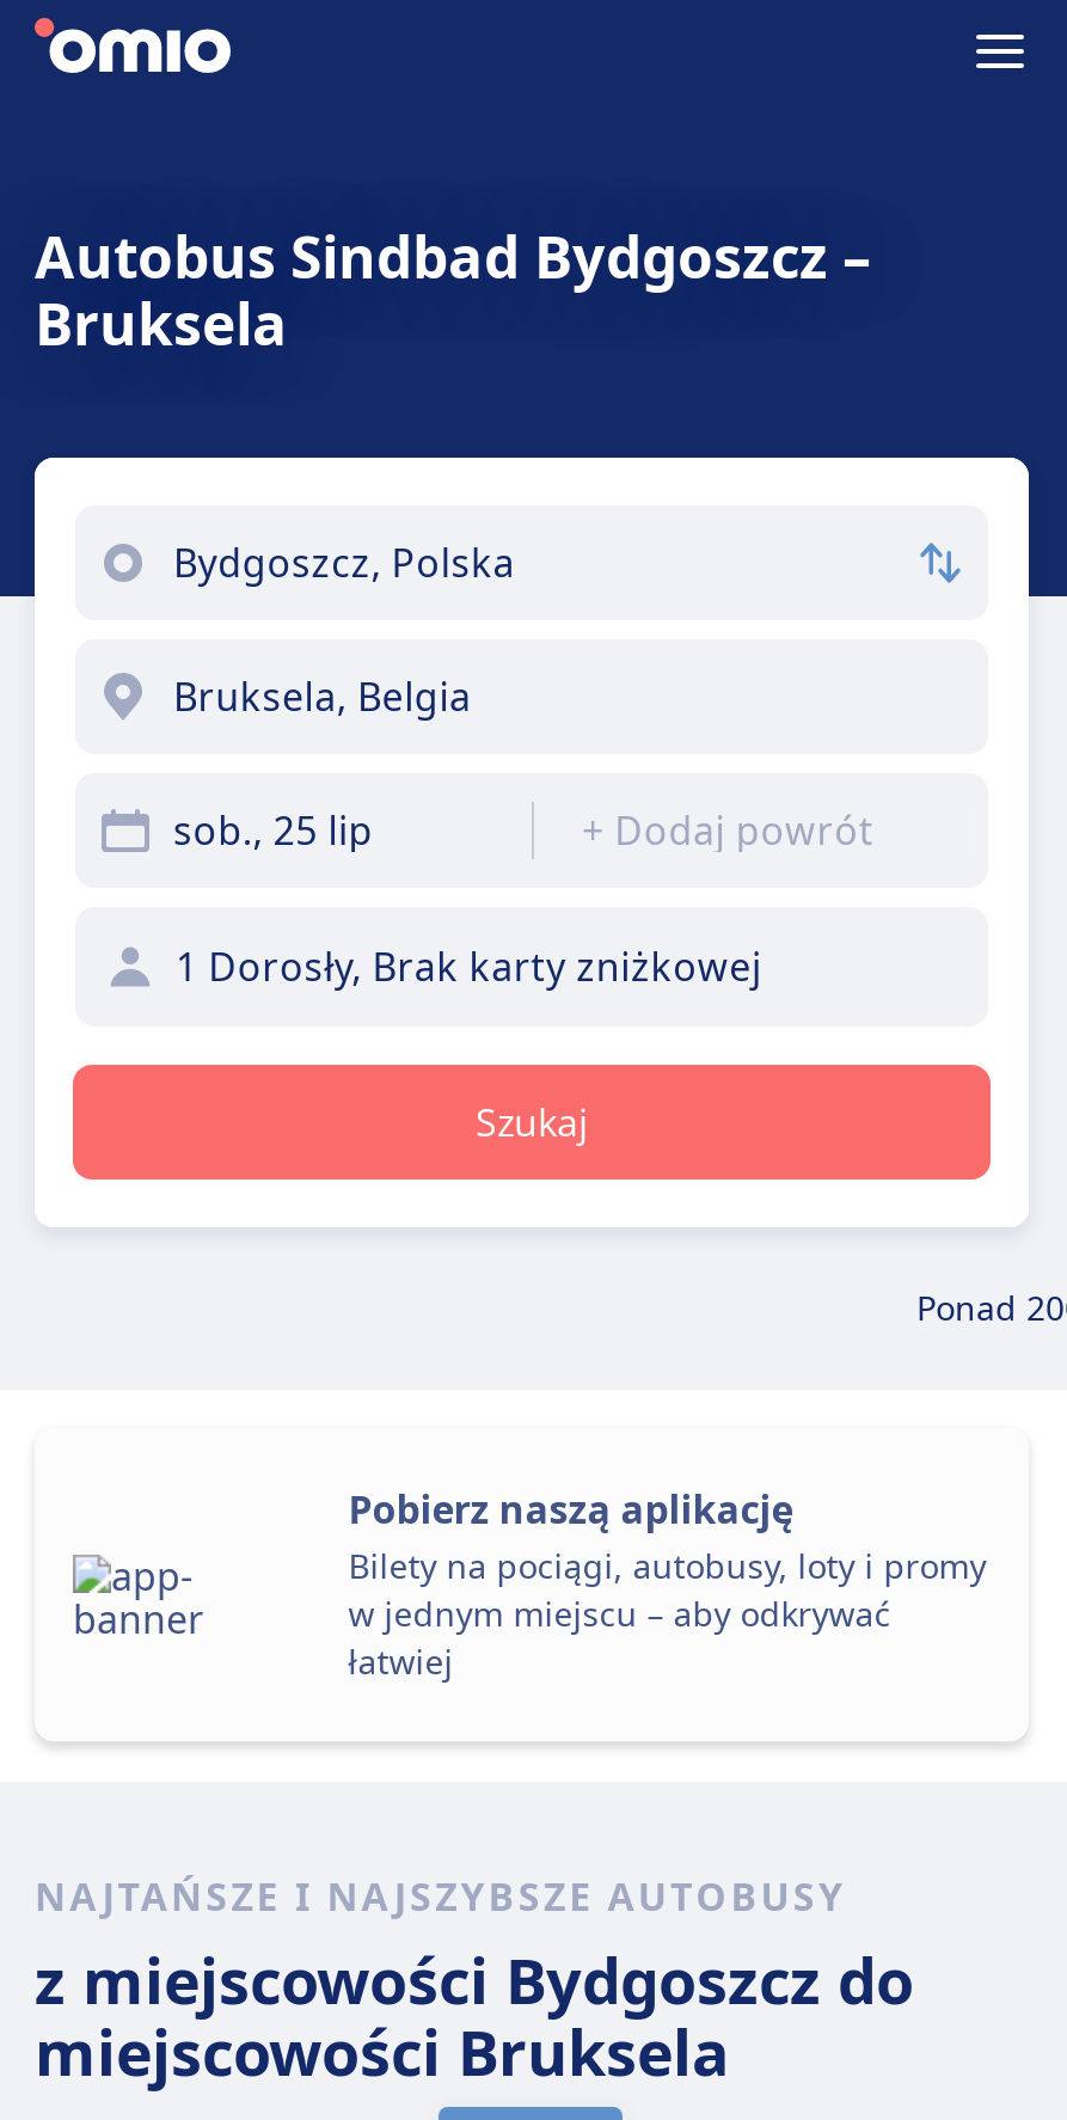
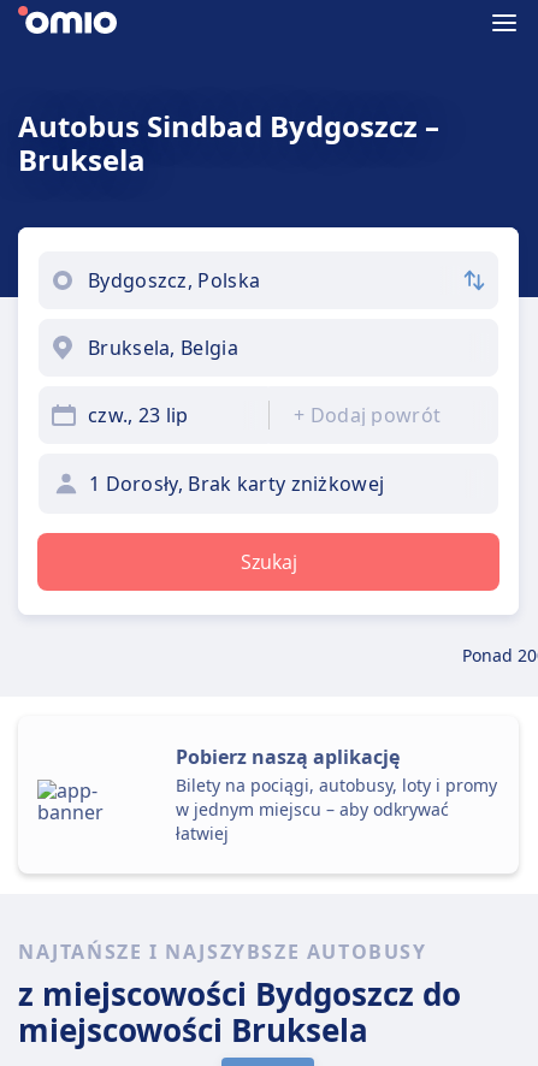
[173,804,373,857] sob., 25 lip -> [88,402,188,428] czw., 23 lip

